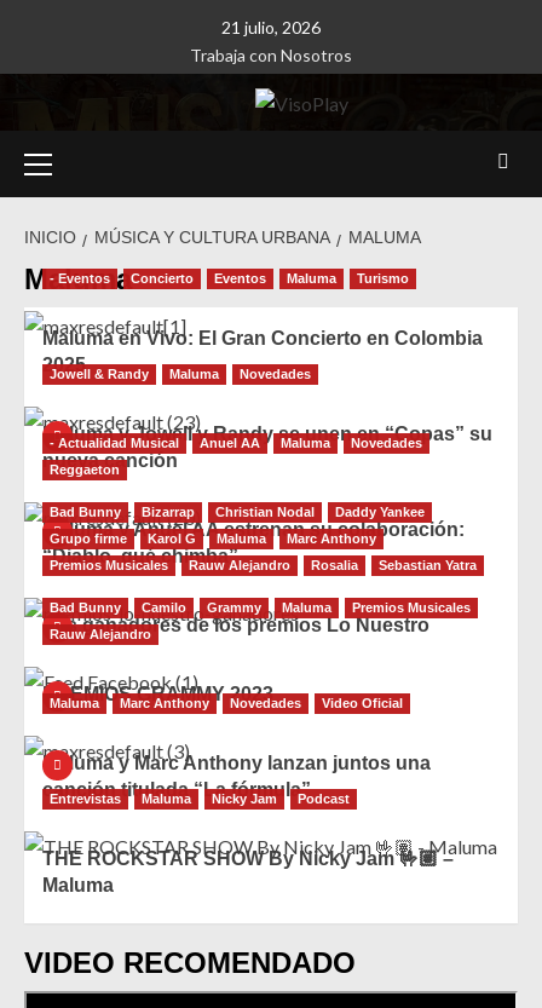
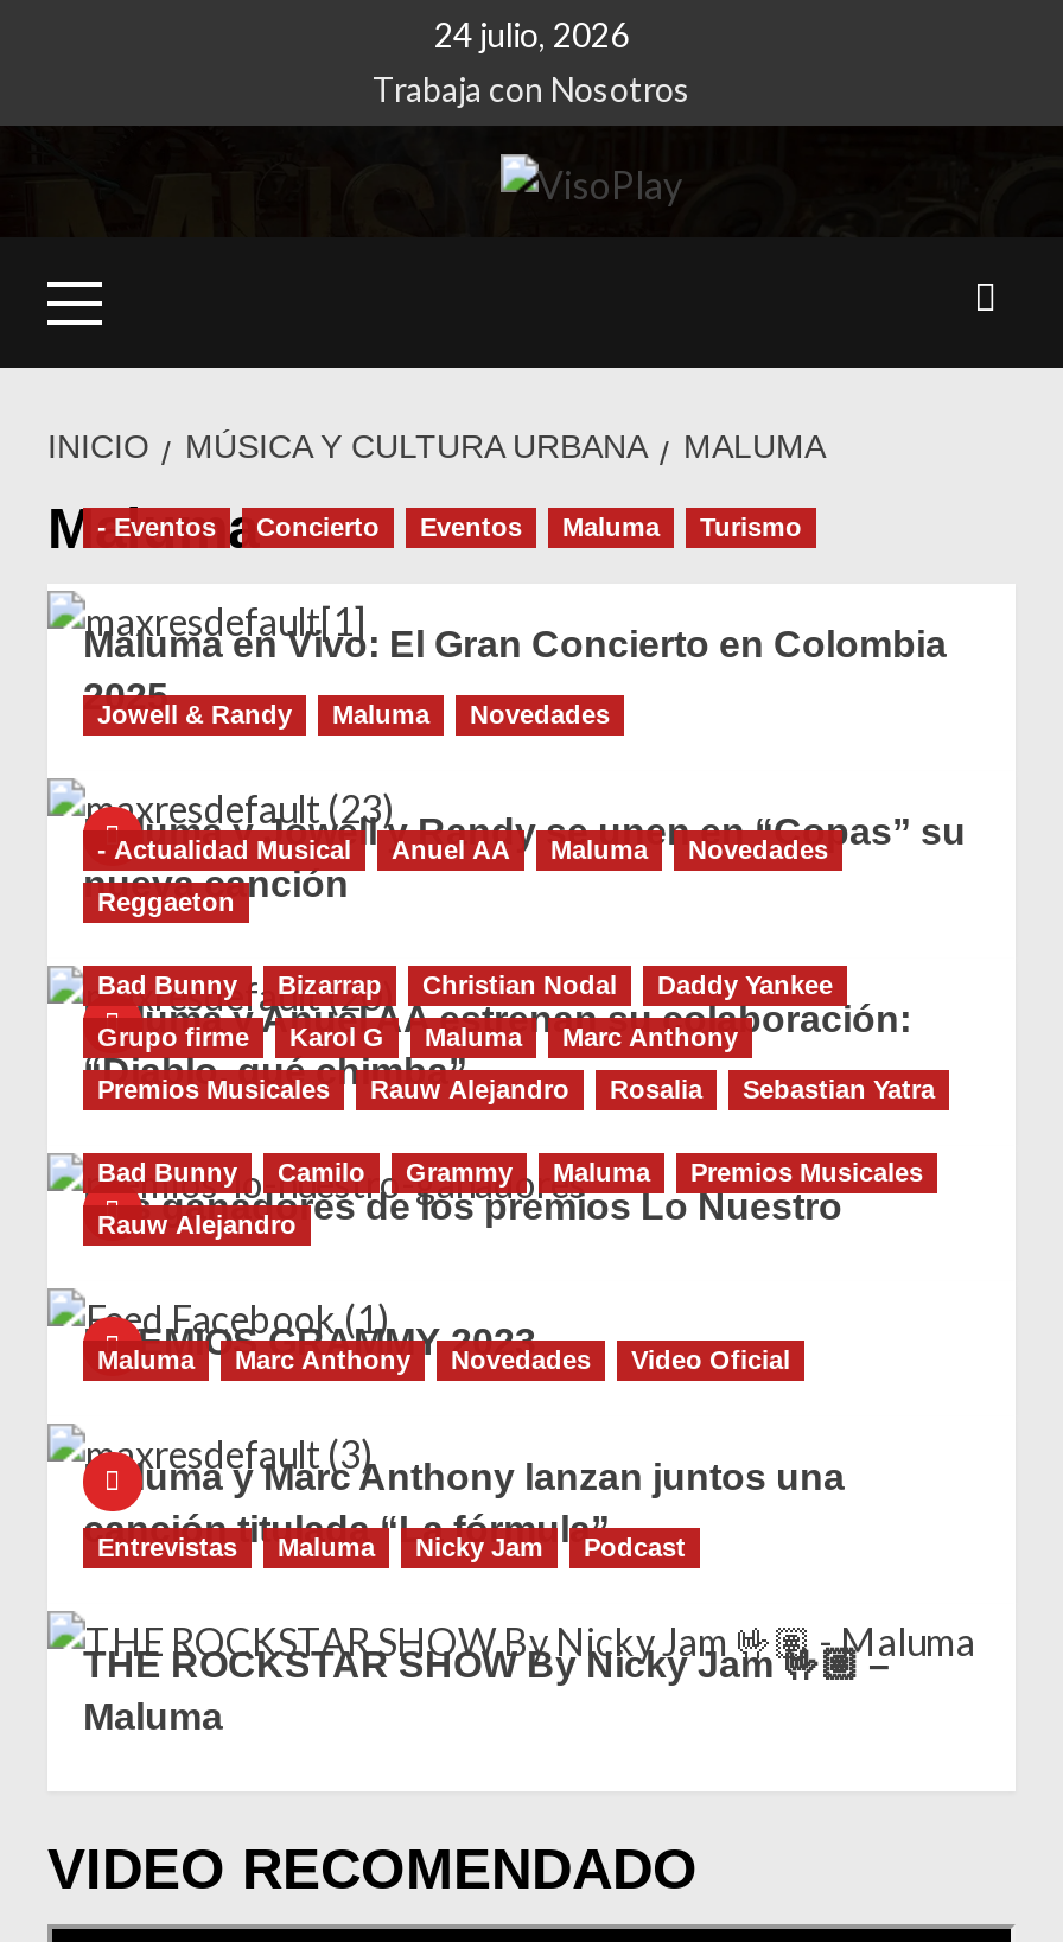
[221,17,321,38] 21 julio, 2026 -> [434,14,629,55] 24 julio, 2026

